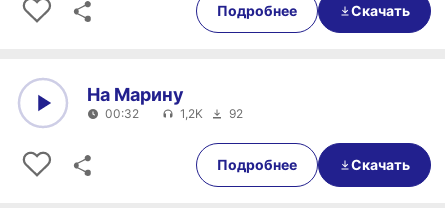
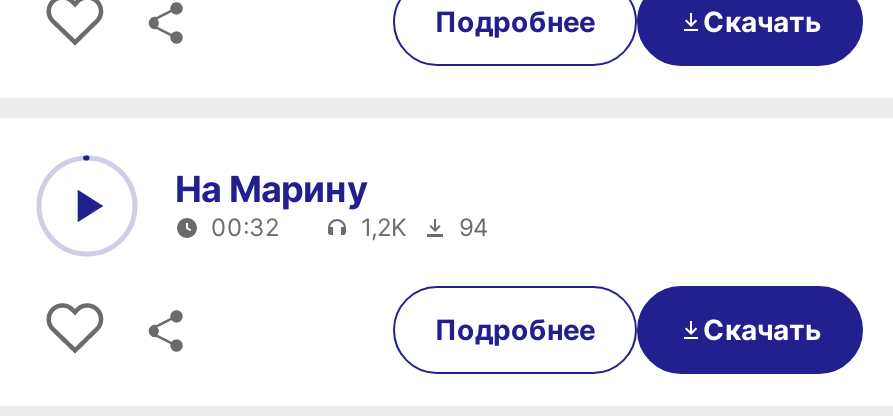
[180,105,243,120] 1,2K 92 -> [361,211,489,241] 1,2K 94

